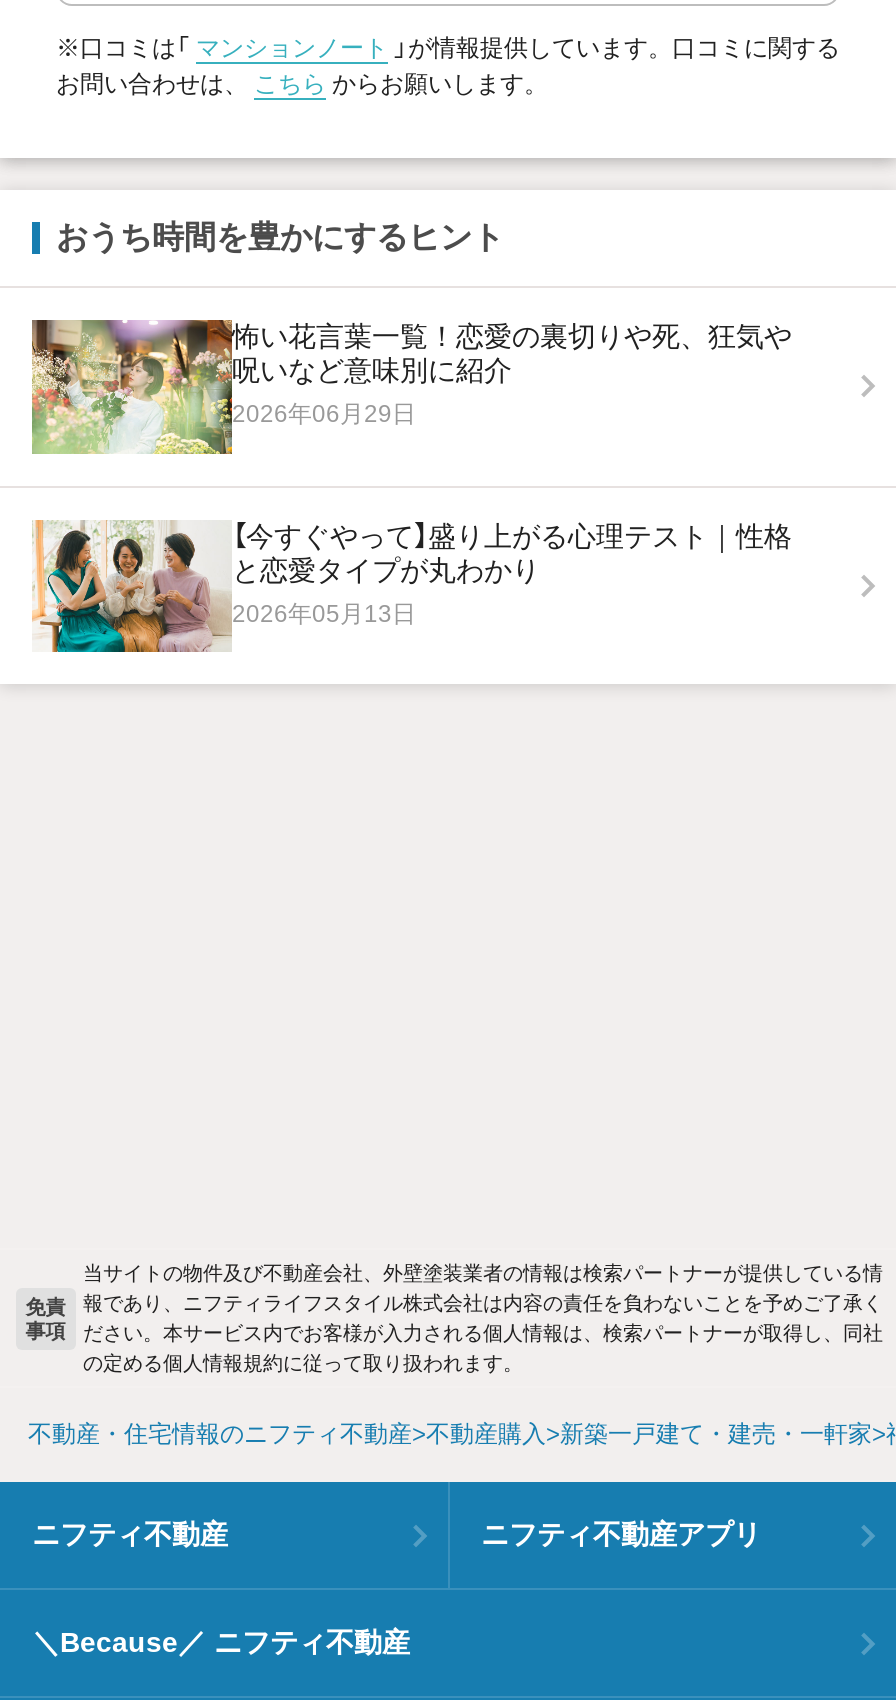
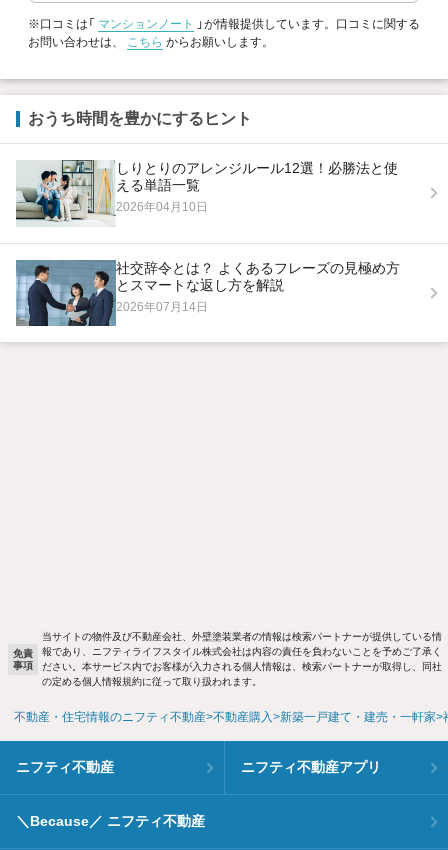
[30,318,792,456] [image] | 怖い花言葉一覧！恋愛の裏切りや死、狂気や | 呪いなど意味別に紹介 | 2026年06月29日 -> [15,159,398,227] [image] | しりとりのアレンジルール12選！必勝法と使 | える単語一覧 | 2026年04月10日
[32,518,792,654] [image] | 【今すぐやって】盛り上がる心理テスト｜性格 | と恋愛タイプが丸わかり | 2026年05月13日 -> [15,259,400,327] [image] | 社交辞令とは？ よくあるフレーズの見極め方 | とスマートな返し方を解説 | 2026年07月14日

